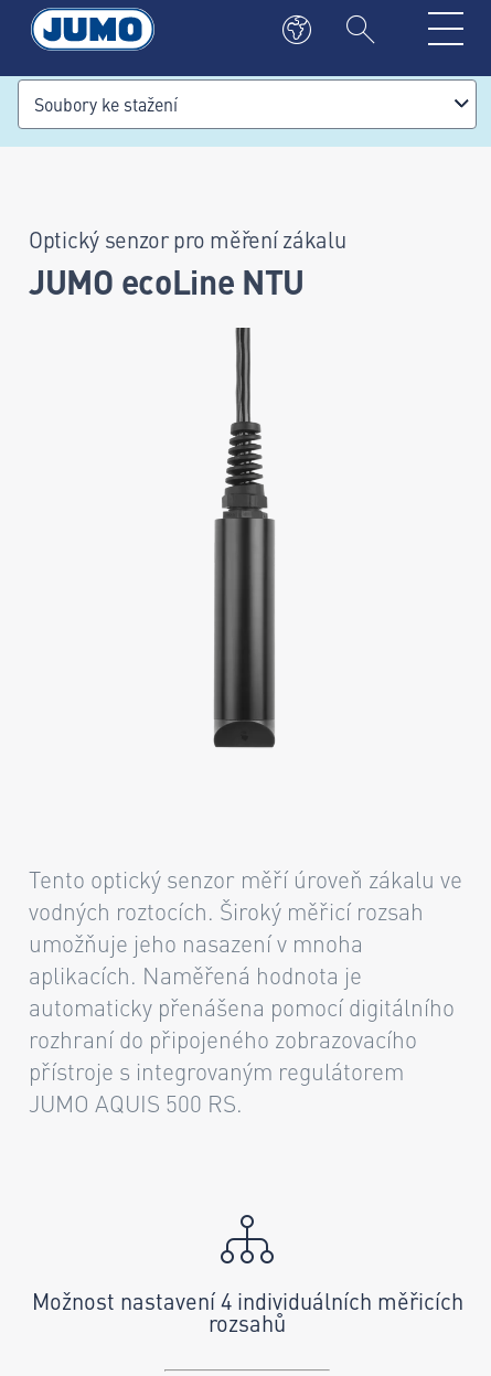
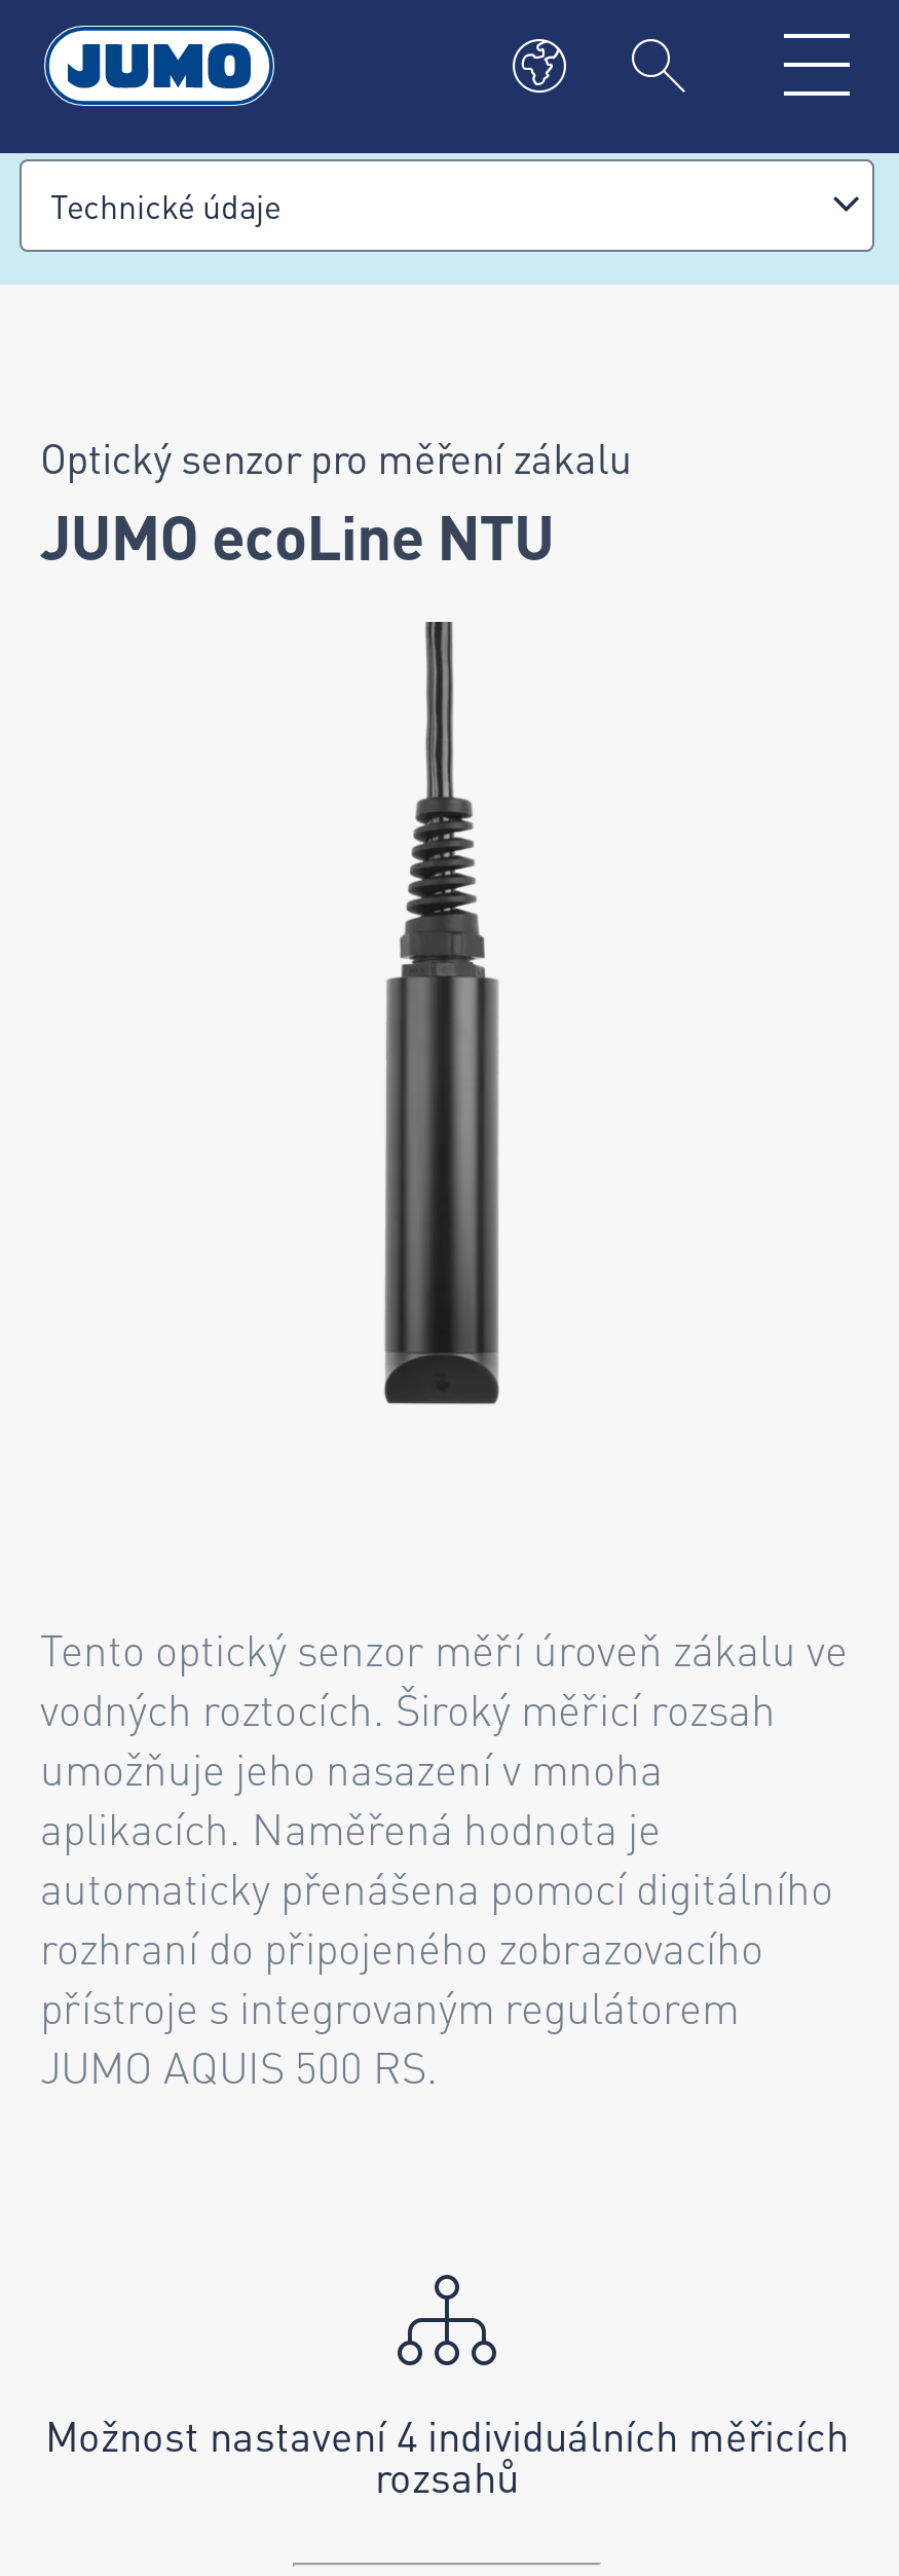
[34,92,178,116] Soubory ke stažení -> [50,182,280,227] Technické údaje

